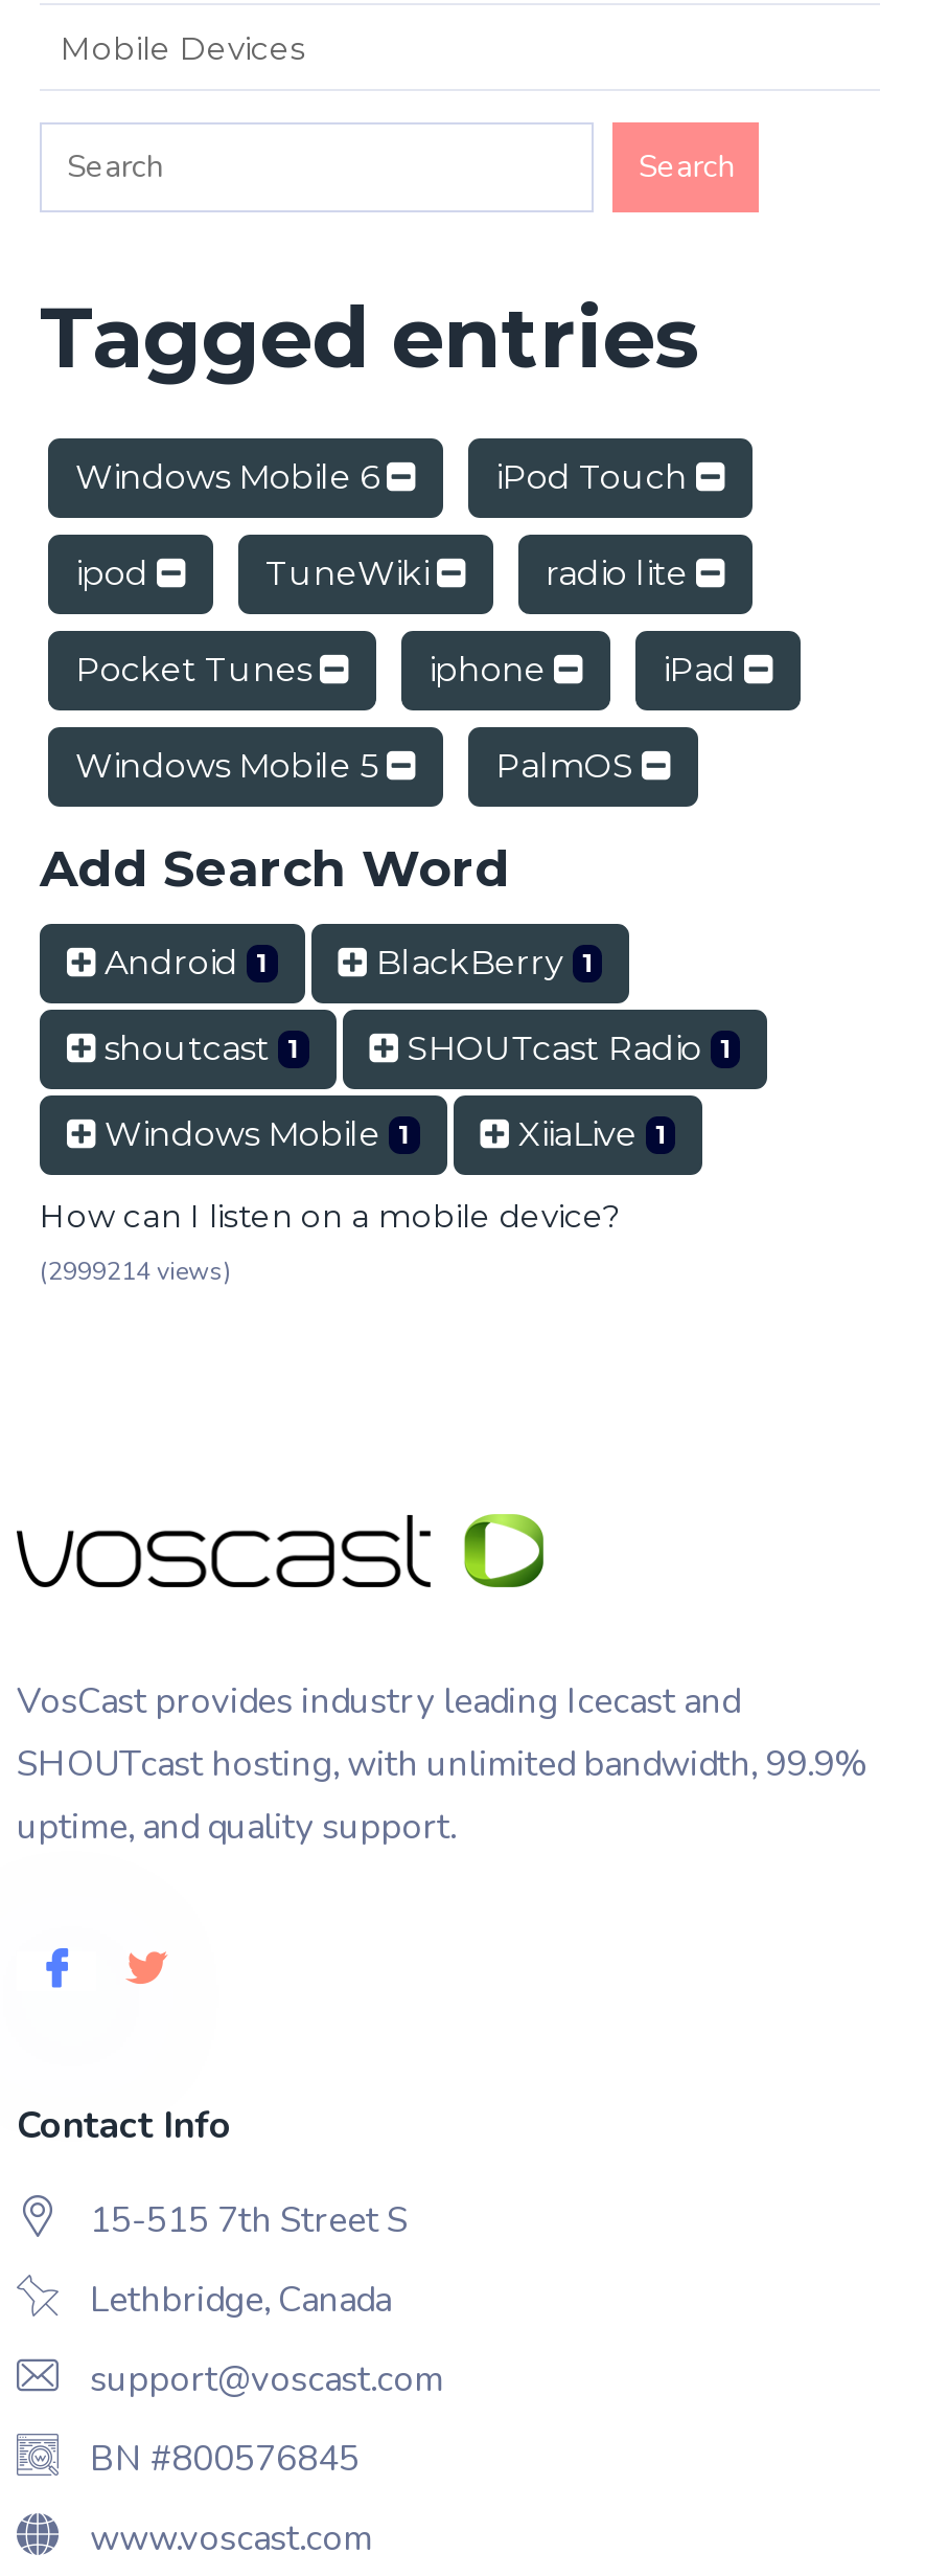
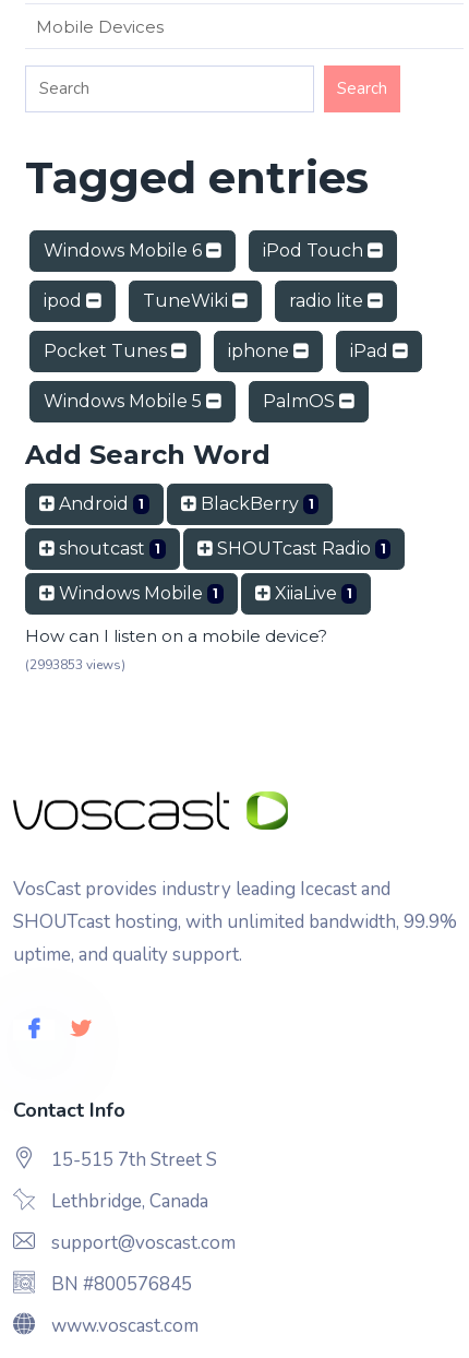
[40,1254,232,1287] (2999214 views) -> [25,656,125,673] (2993853 views)

